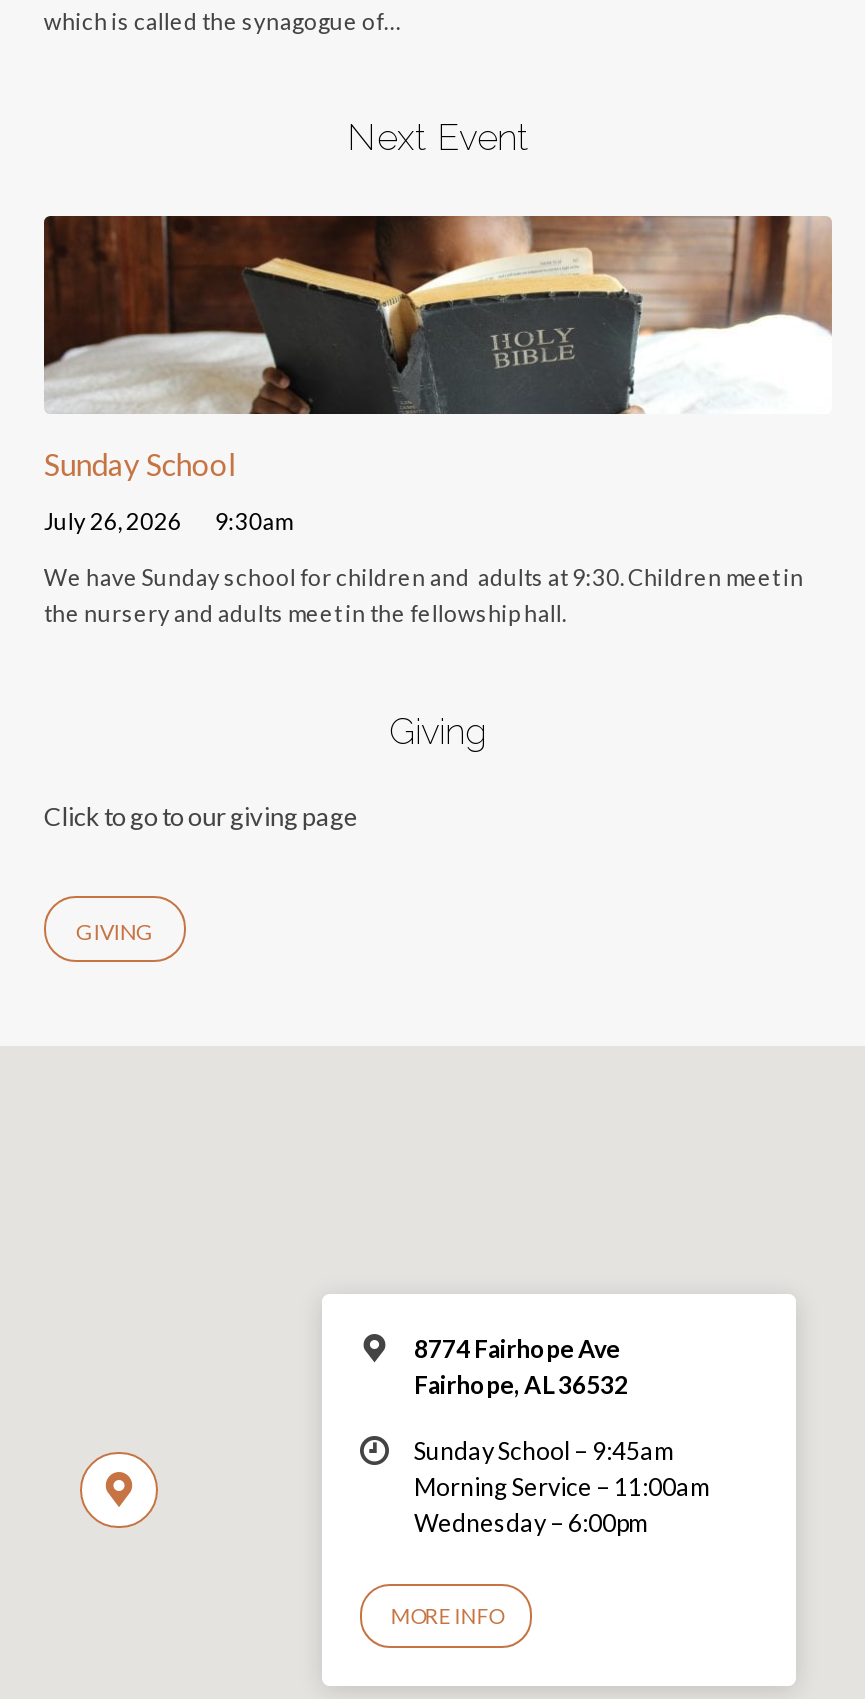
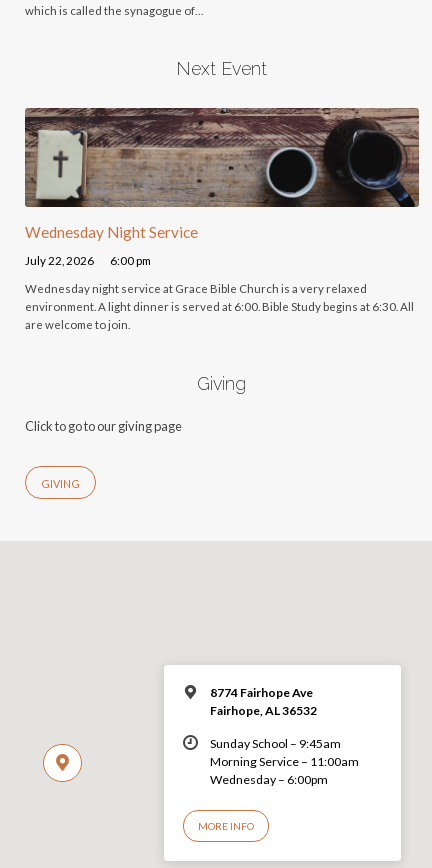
[44,216,832,483] [image] | Sunday School -> [25,108,420,241] [image] | Wednesday Night Service
[44,507,292,533] July 26, 2026 | 9:30am -> [25,254,151,267] July 22, 2026 | 6:00 pm
[44,564,804,626] We have Sunday school for children and adults at 9:30. Children meet in | the nursery and adults meet in the fellowship hall. -> [25,282,414,331] Wednesday night service at Grace Bible Church is a very relaxed | environment. A light dinner is served at 6:00. Bible Study begins at 6:30. All | are welcome to join.

